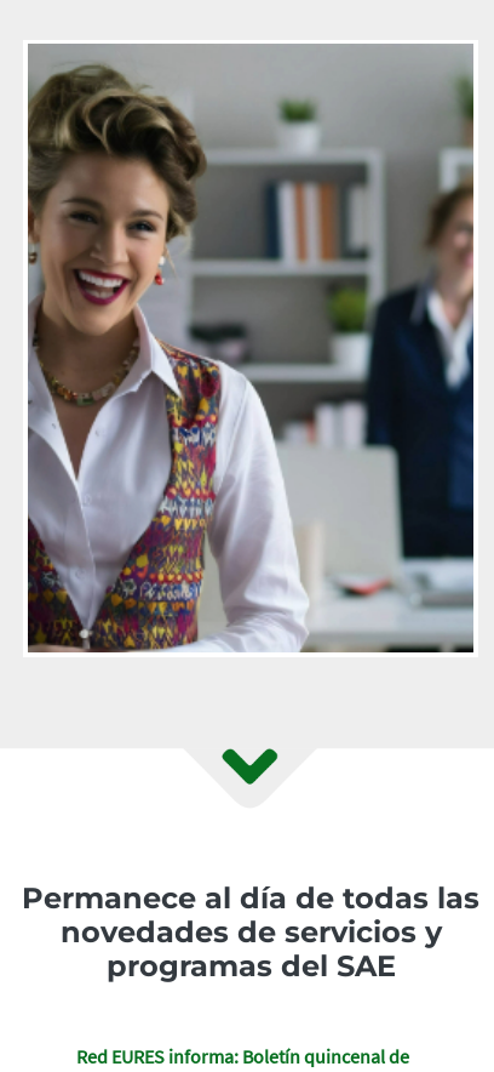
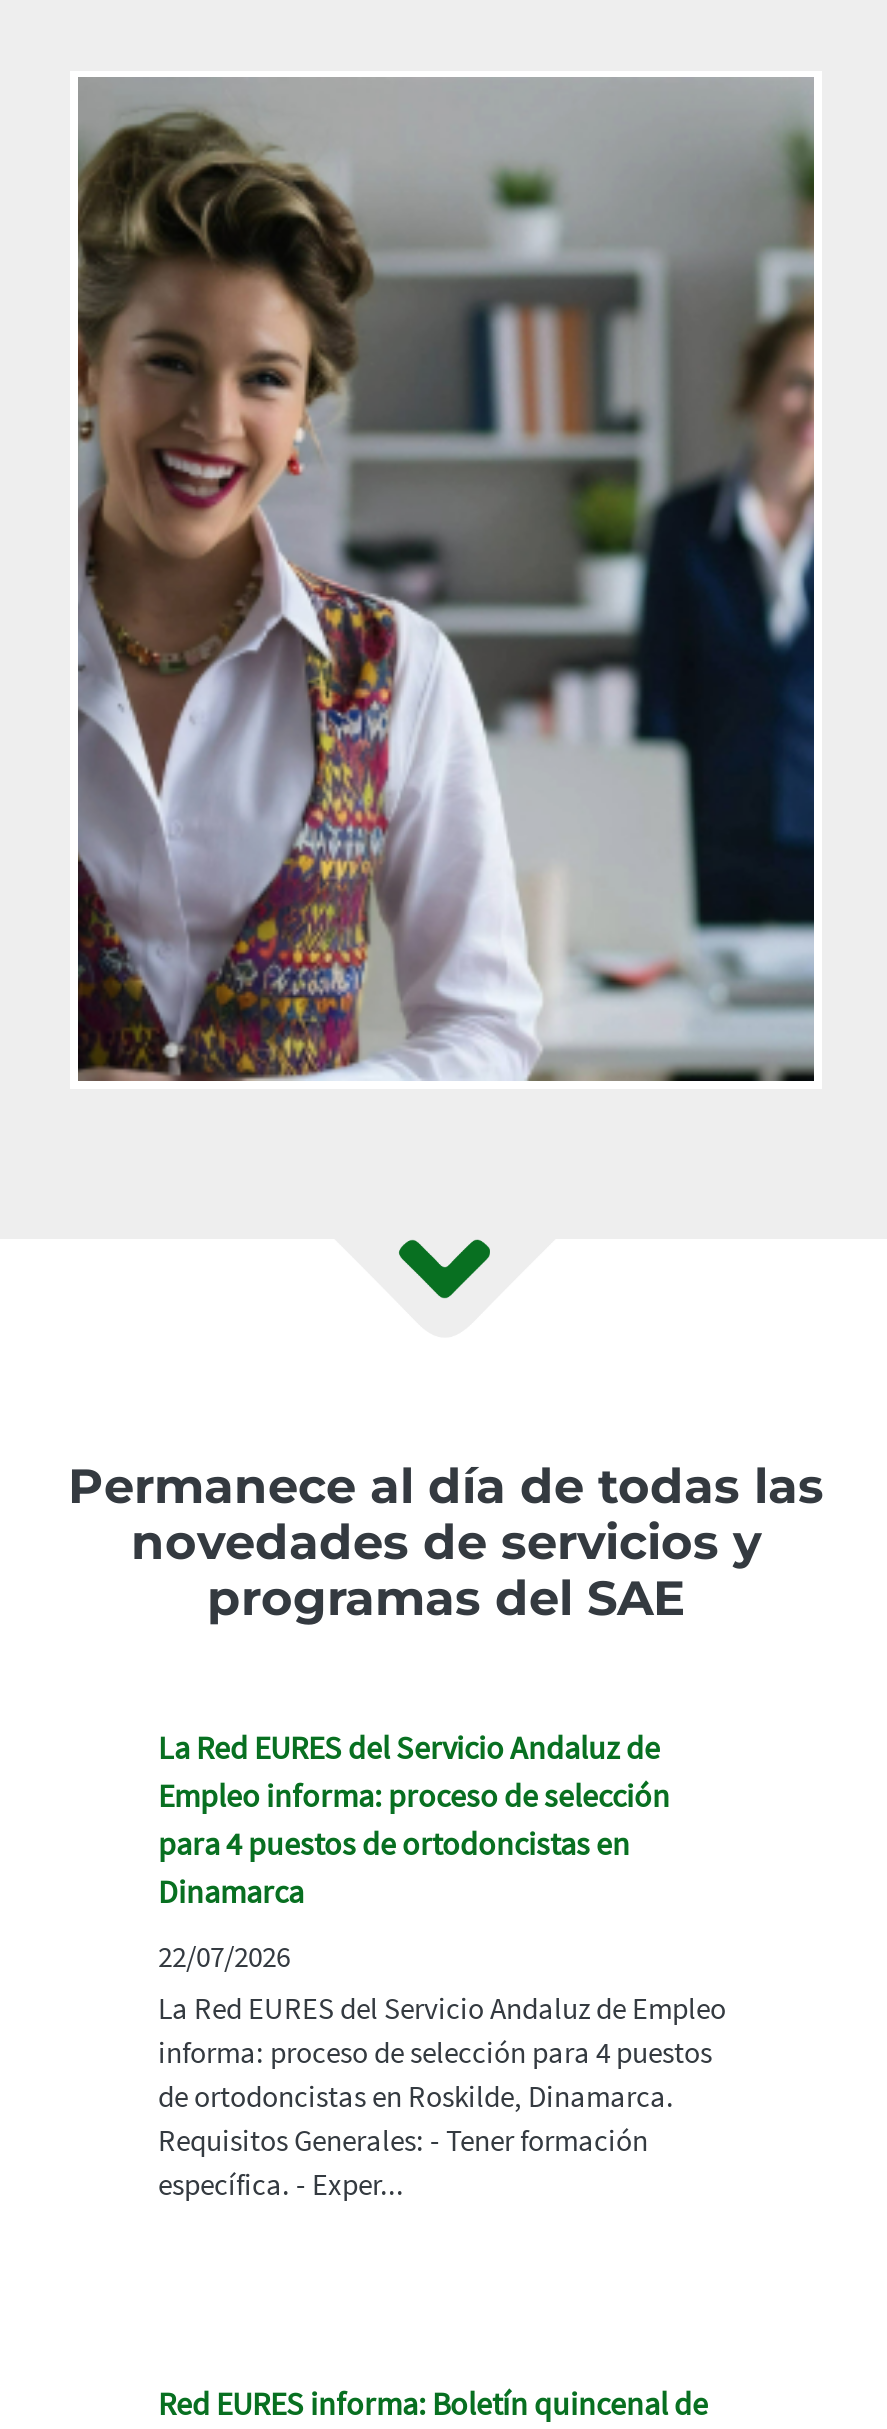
none -> [158,1727,726,2203] La Red EURES del Servicio Andaluz de | Empleo informa: proceso de selección | para 4 puestos de ortodoncistas en | Dinamarca | 22/07/2026 | La Red EURES del Servicio Andaluz de Empleo | informa: proceso de selección para 4 puestos | de ortodoncistas en Roskilde, Dinamarca. | Requisitos Generales: - Tener formación | específica. - Exper...

